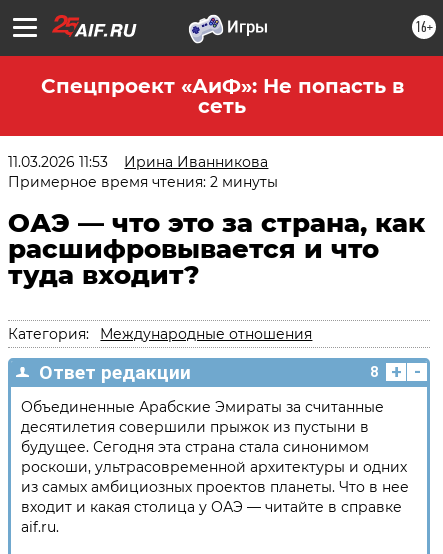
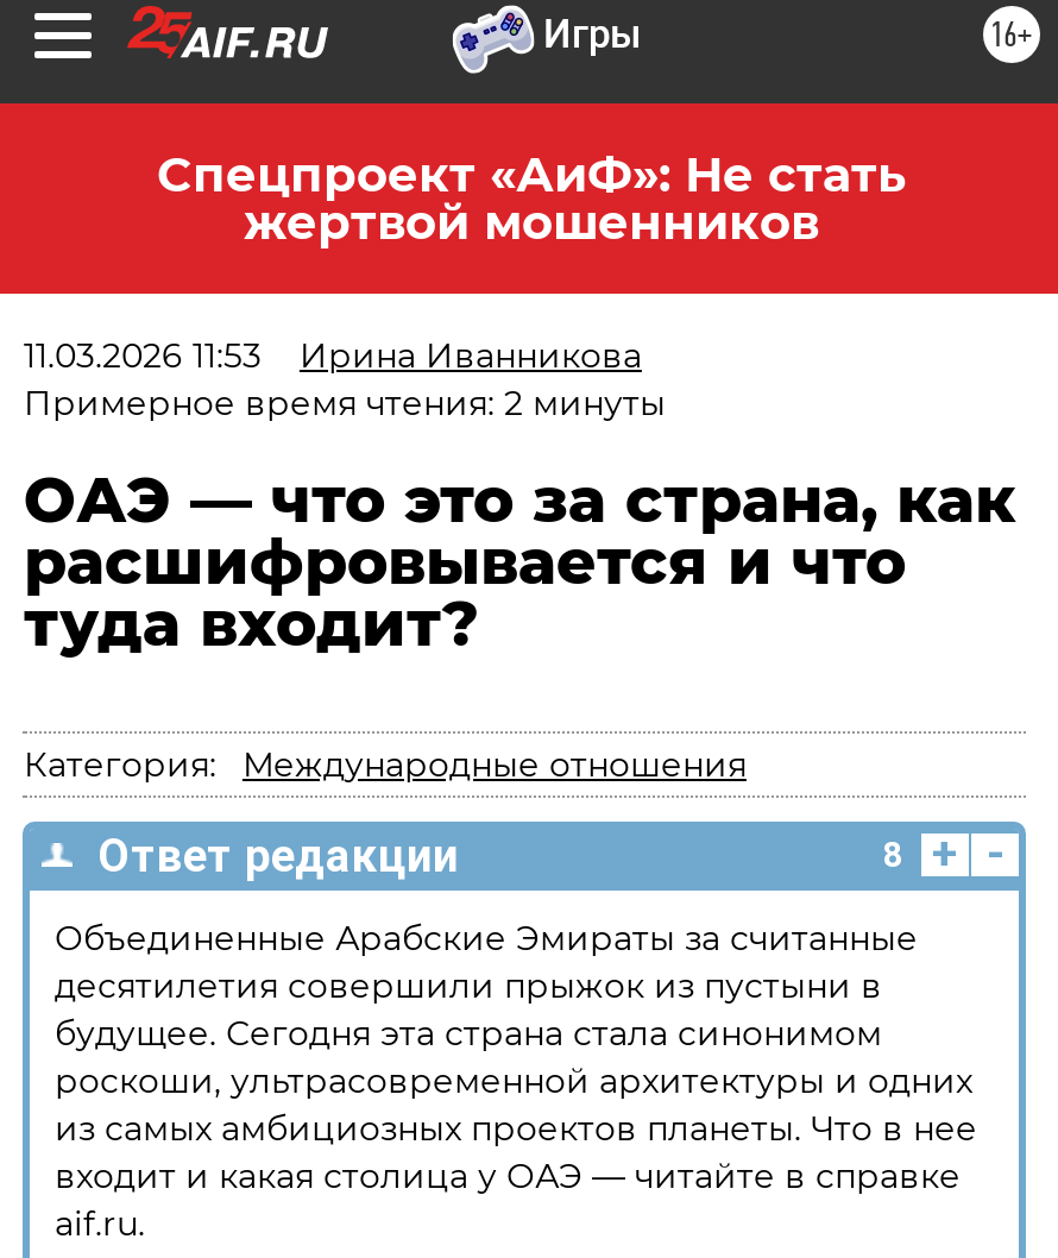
[40,74,403,118] Спецпроект «АиФ»: Не попасть в | сеть -> [157,146,906,251] Спецпроект «АиФ»: Не стать | жертвой мошенников

